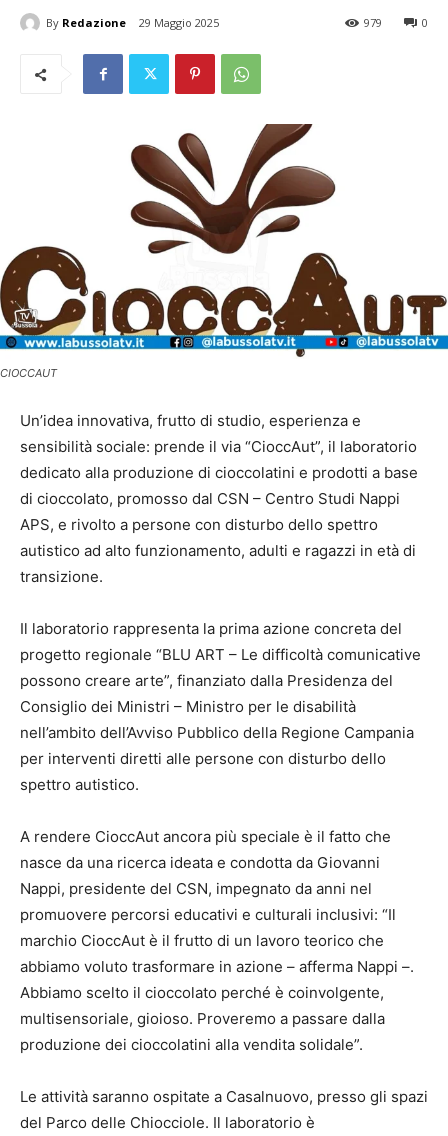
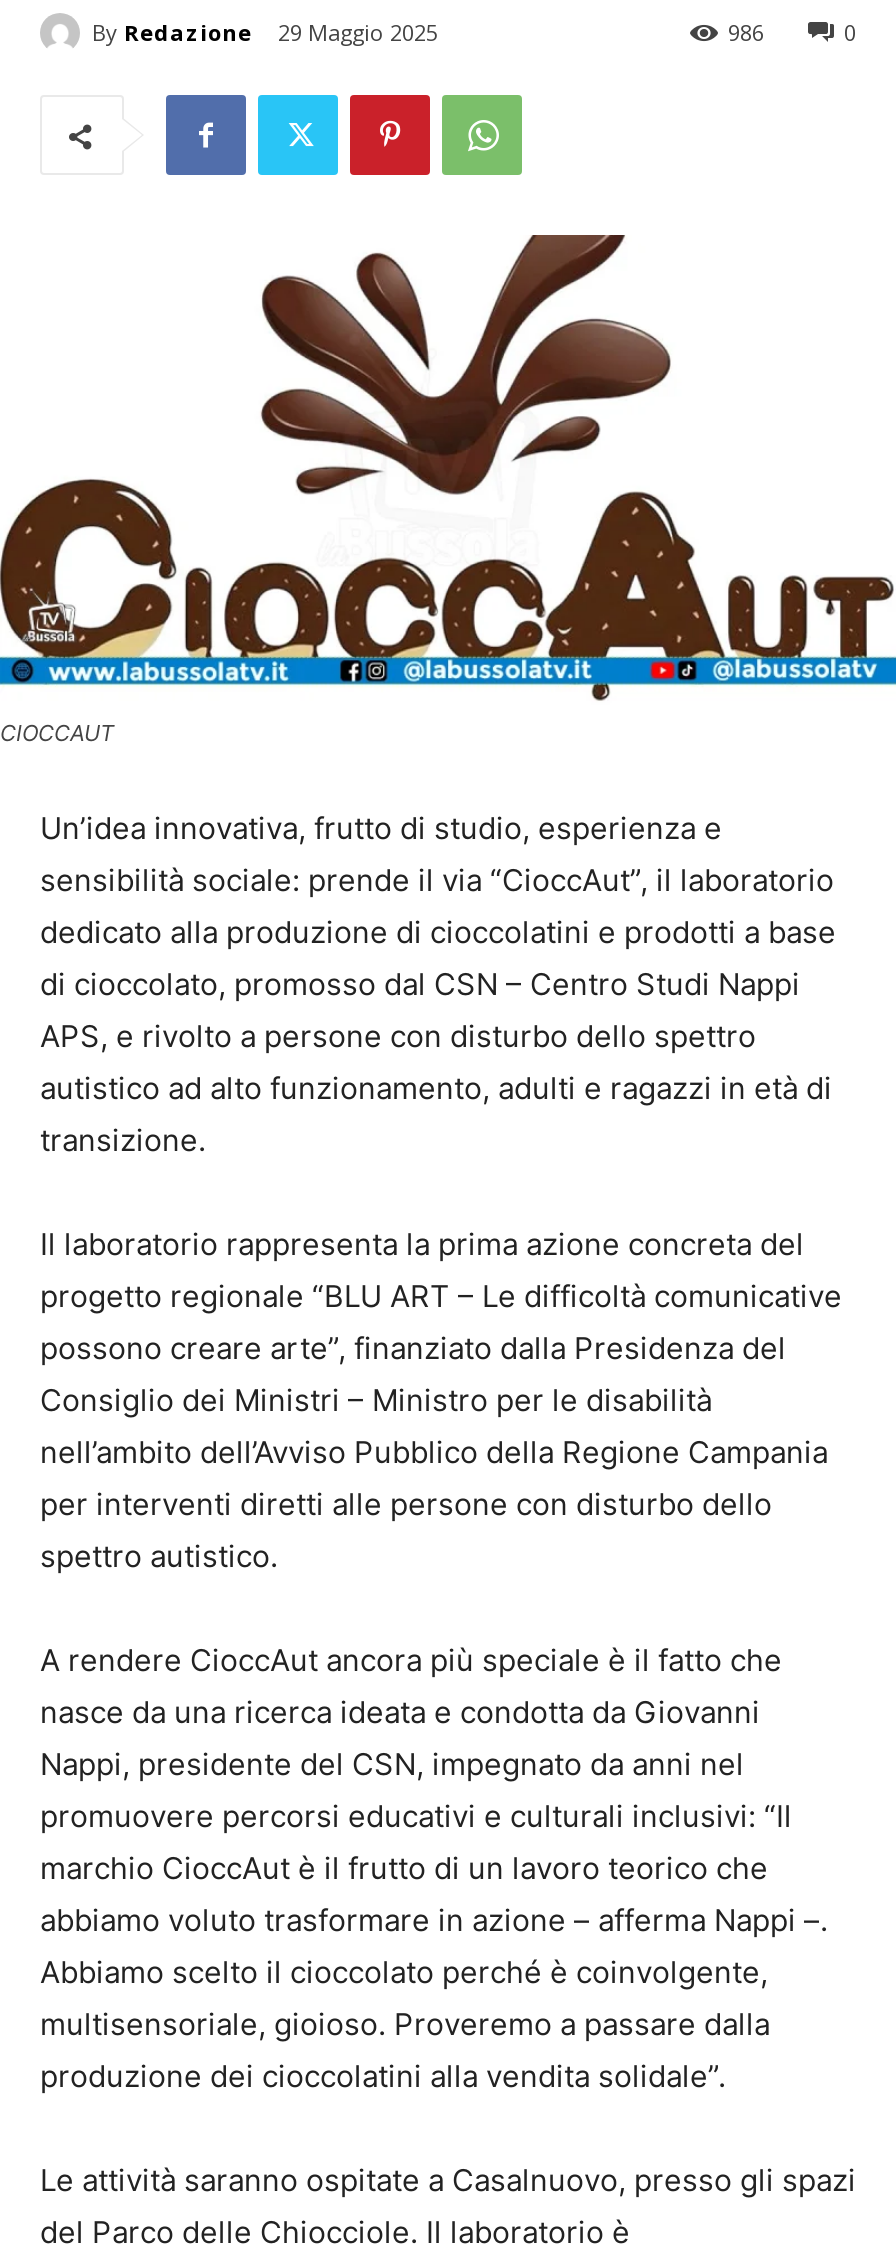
[364,15,382,30] 979 -> [728,17,764,47] 986

